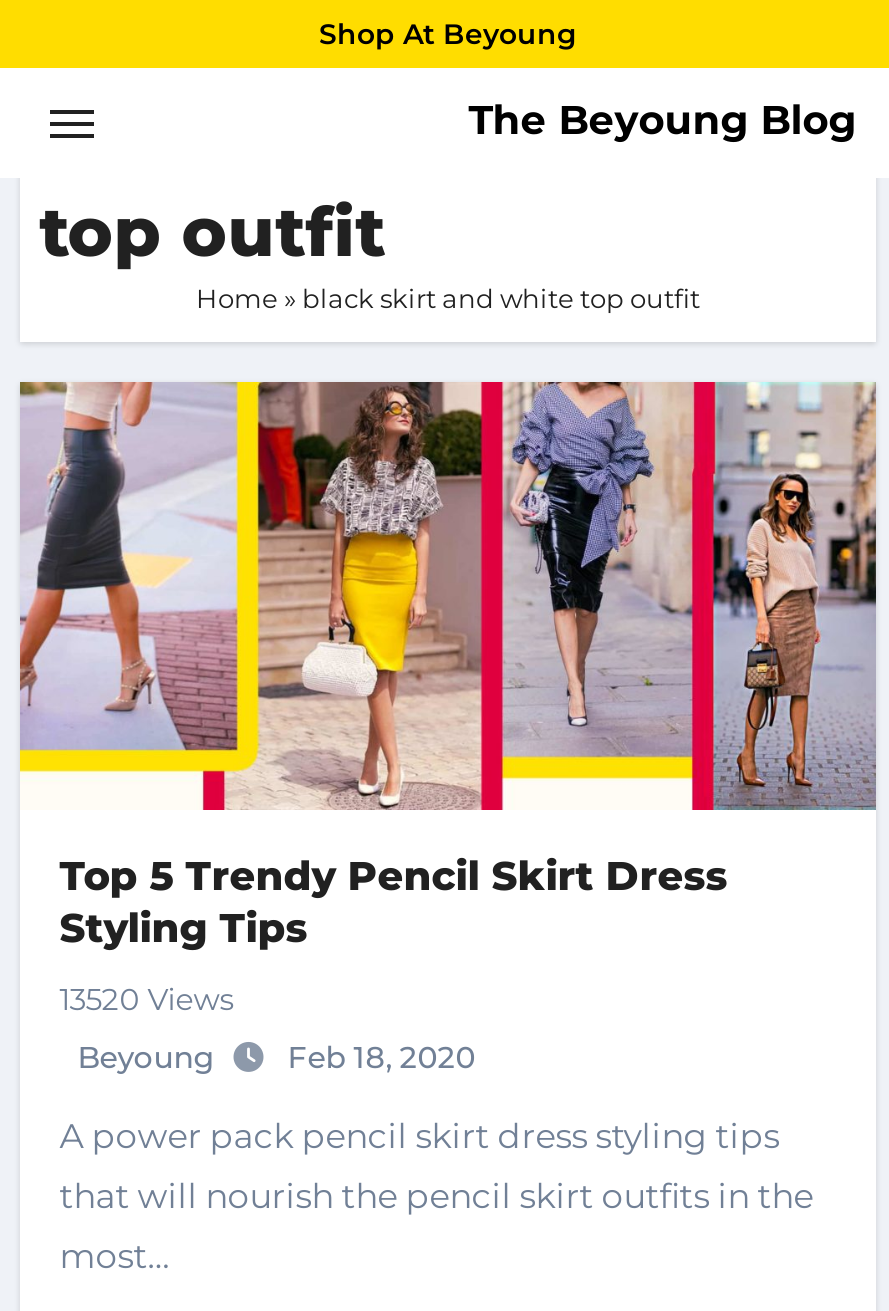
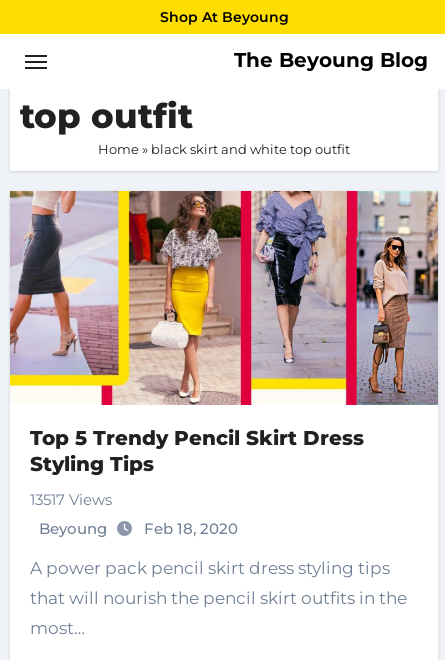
[60,980,234,1018] 13520 Views -> [30,490,112,509] 13517 Views

